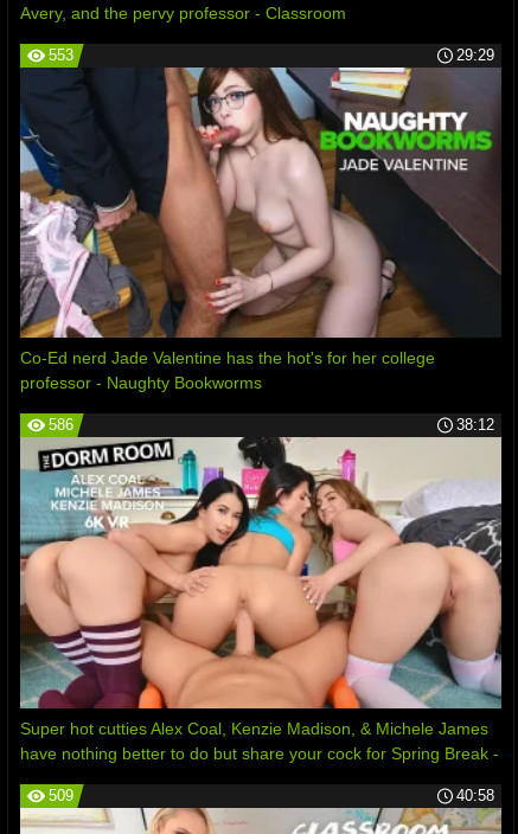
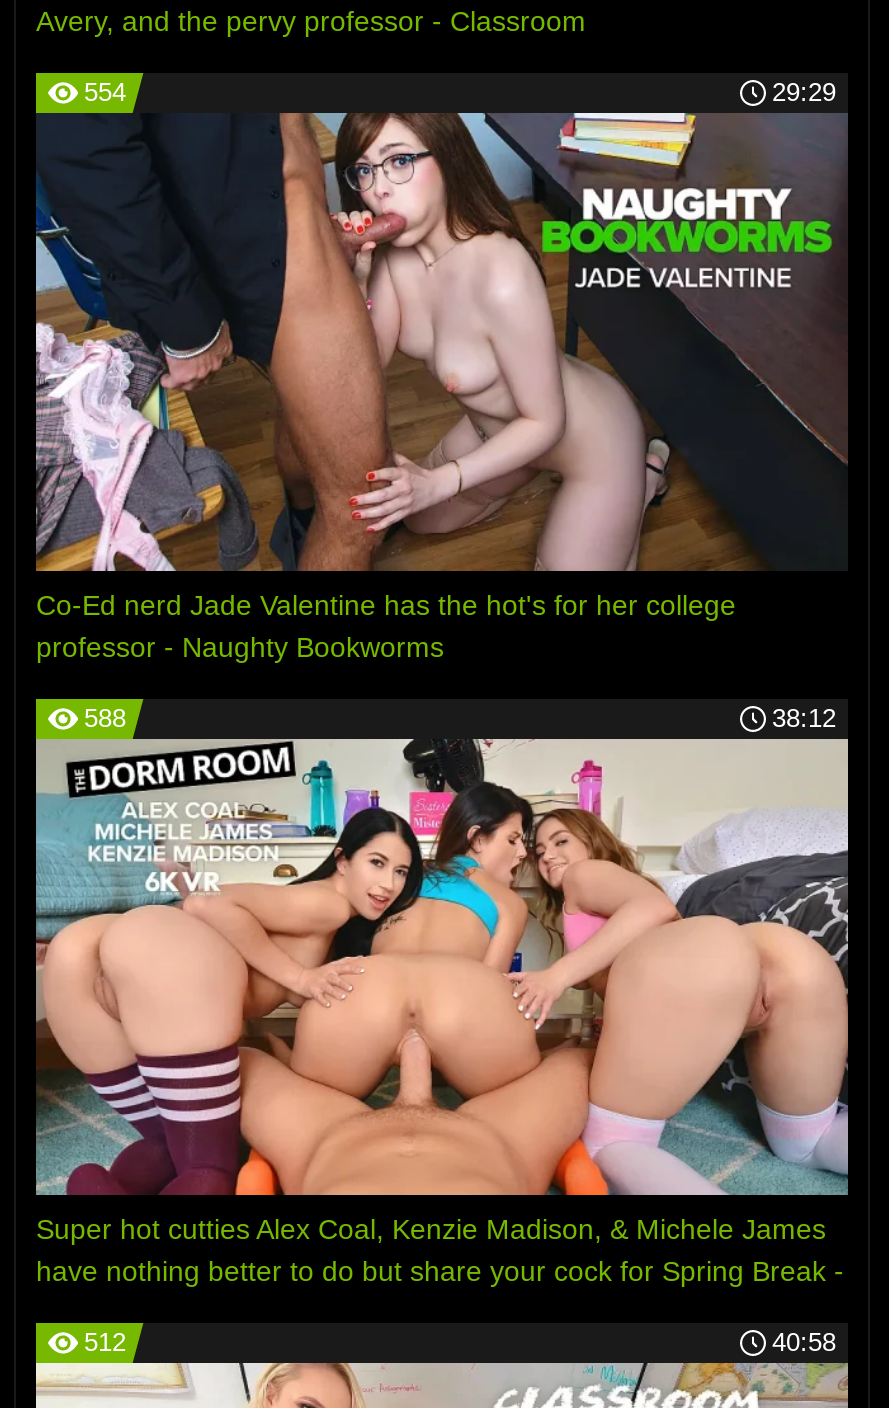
[49,46,73,64] 553 -> [84,78,126,108] 554
[49,416,73,434] 586 -> [84,702,126,732] 588
[49,786,73,804] 509 -> [84,1327,126,1357] 512

